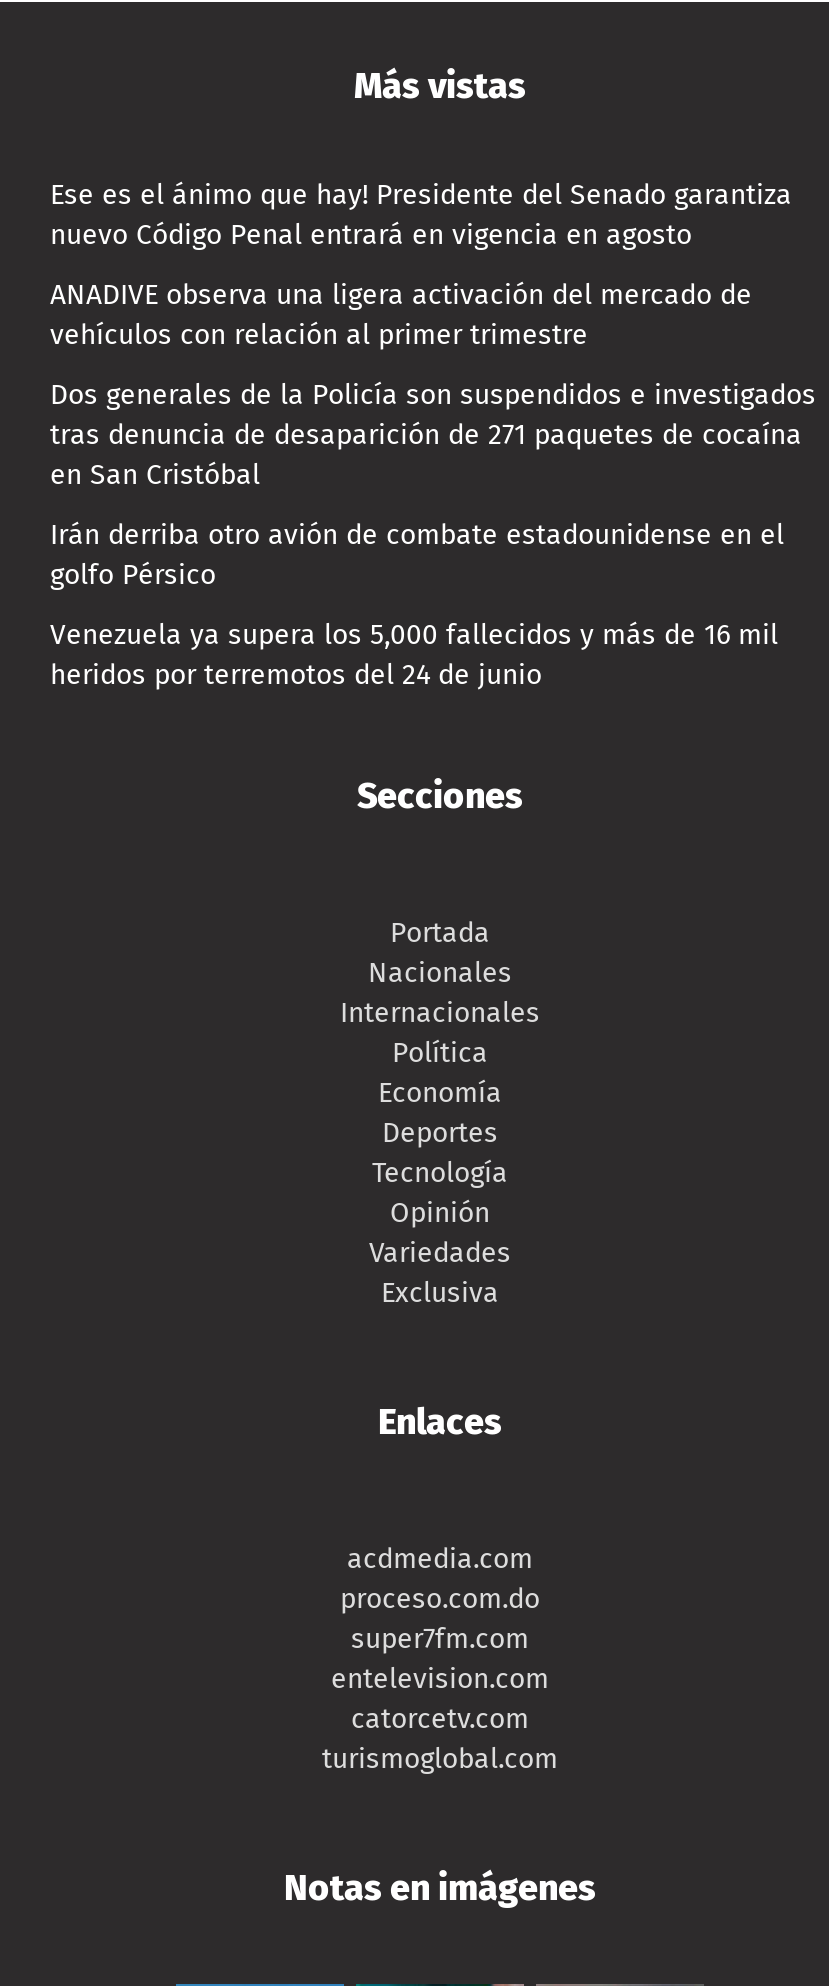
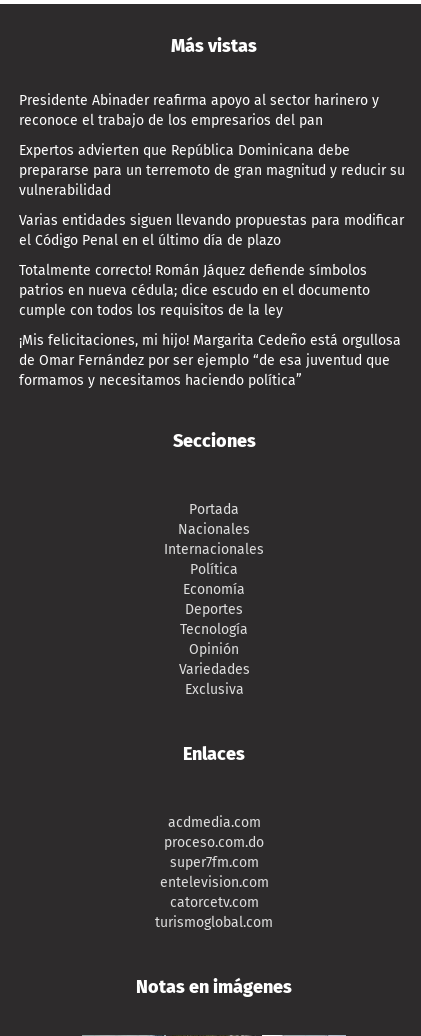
[50,179,792,253] Ese es el ánimo que hay! Presidente del Senado garantiza | nuevo Código Penal entrará en vigencia en agosto -> [19,92,379,129] Presidente Abinader reafirma apoyo al sector harinero y | reconoce el trabajo de los empresarios del pan
[50,279,752,353] ANADIVE observa una ligera activación del mercado de | vehículos con relación al primer trimestre -> [19,142,405,199] Expertos advierten que República Dominicana debe | prepararse para un terremoto de gran magnitud y reducir su | vulnerabilidad
[50,379,816,493] Dos generales de la Policía son suspendidos e investigados | tras denuncia de desaparición de 271 paquetes de cocaína | en San Cristóbal -> [19,212,404,249] Varias entidades siguen llevando propuestas para modificar | el Código Penal en el último día de plazo
[50,519,784,593] Irán derriba otro avión de combate estadounidense en el | golfo Pérsico -> [19,262,370,319] Totalmente correcto! Román Jáquez defiende símbolos | patrios en nueva cédula; dice escudo en el documento | cumple con todos los requisitos de la ley
[50,619,778,693] Venezuela ya supera los 5,000 fallecidos y más de 16 mil | heridos por terremotos del 24 de junio -> [19,332,401,389] ¡Mis felicitaciones, mi hijo! Margarita Cedeño está orgullosa | de Omar Fernández por ser ejemplo “de esa juventud que | formamos y necesitamos haciendo política”

